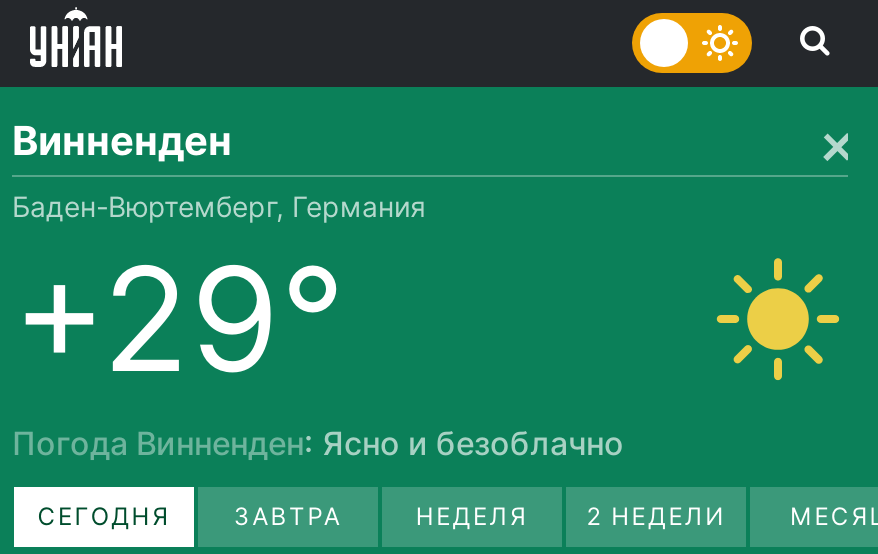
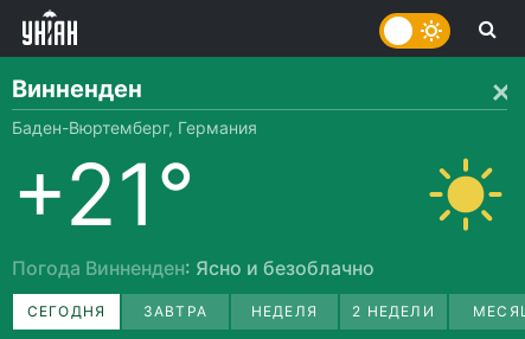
[12,231,346,405] +29° -> [12,142,196,245] +21°

